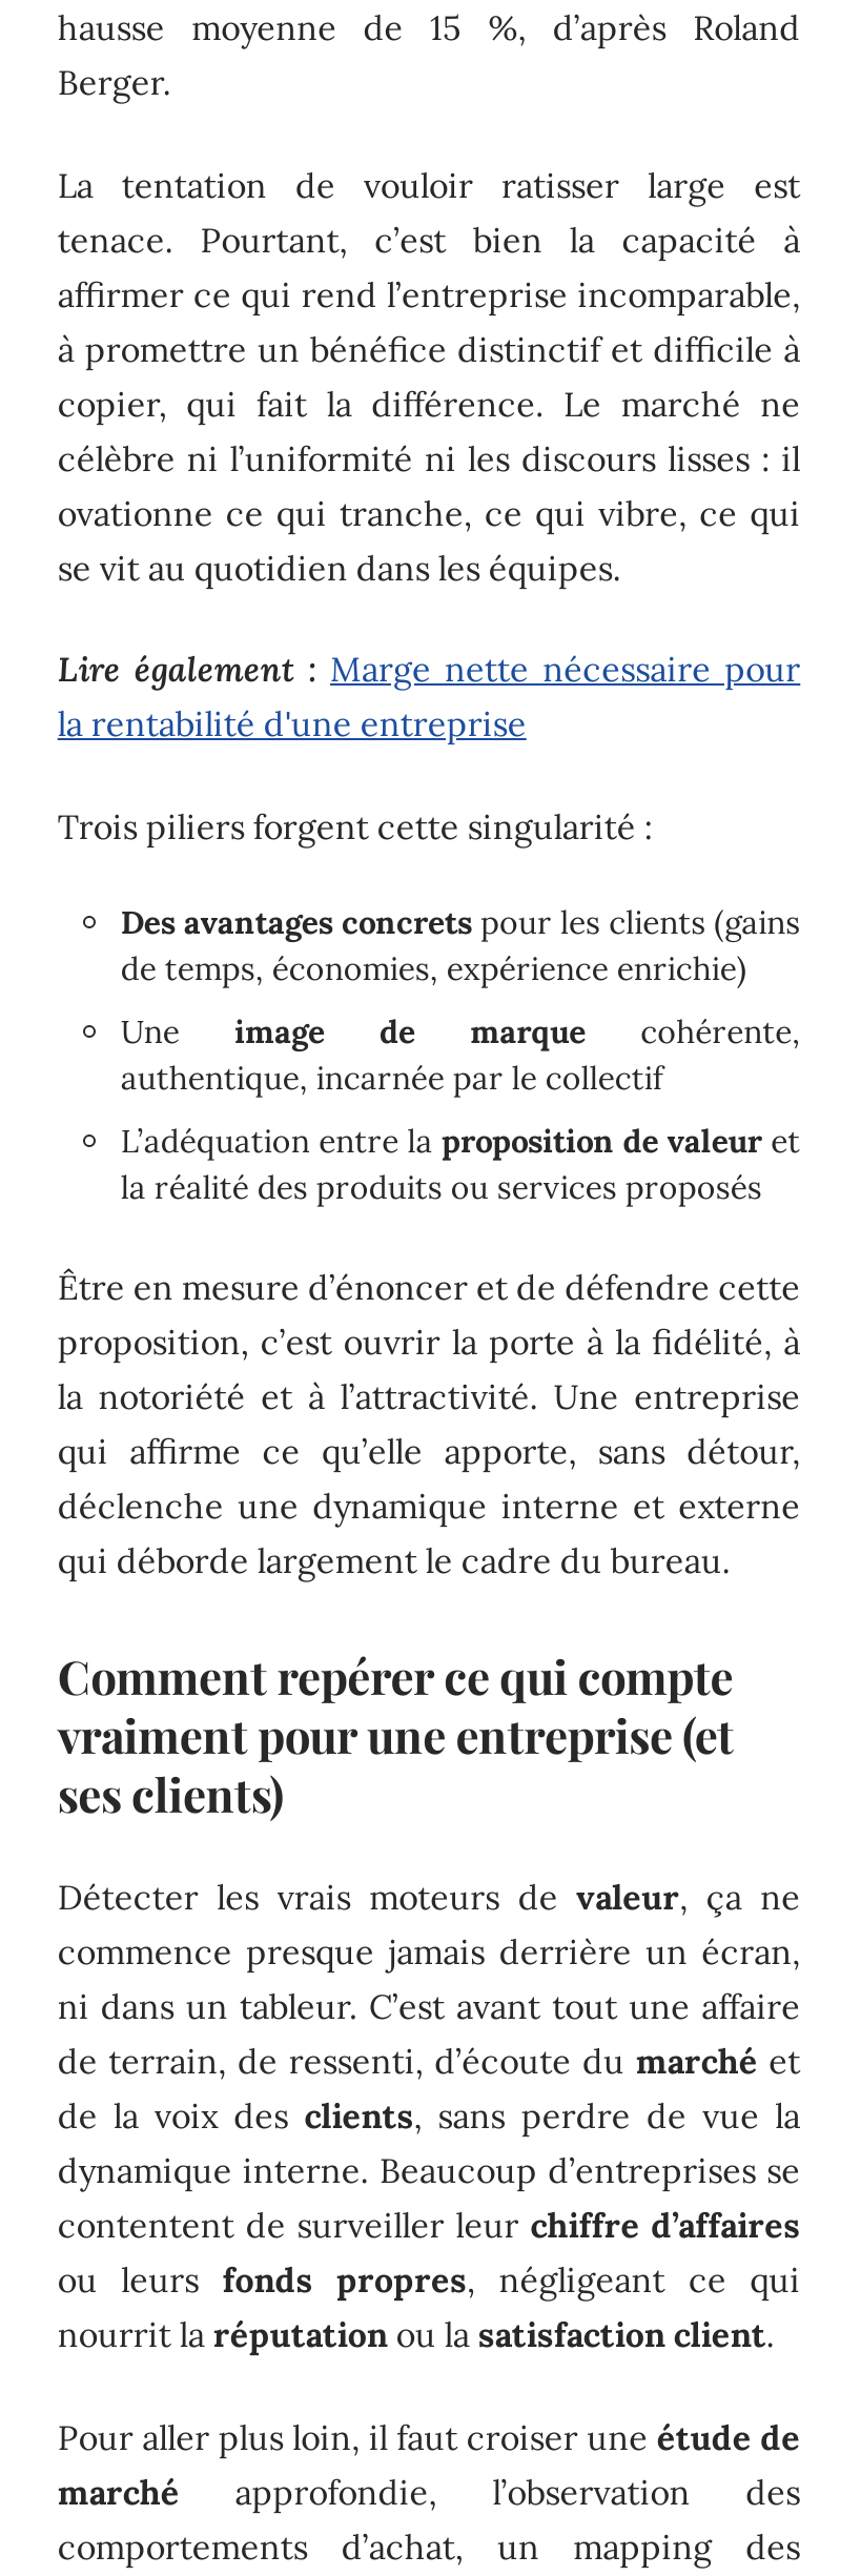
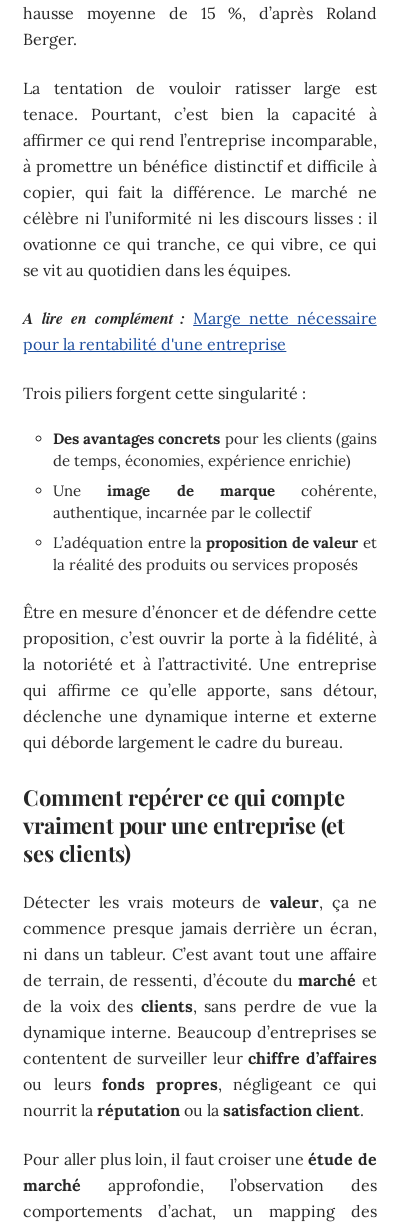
[58,649,800,745] Lire également : Marge nette nécessaire pour | la rentabilité d'une entreprise -> [23,307,377,354] A lire en complément : Marge nette nécessaire | pour la rentabilité d'une entreprise

